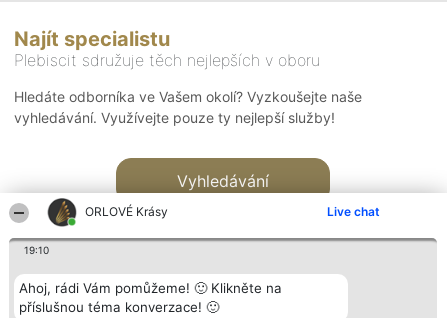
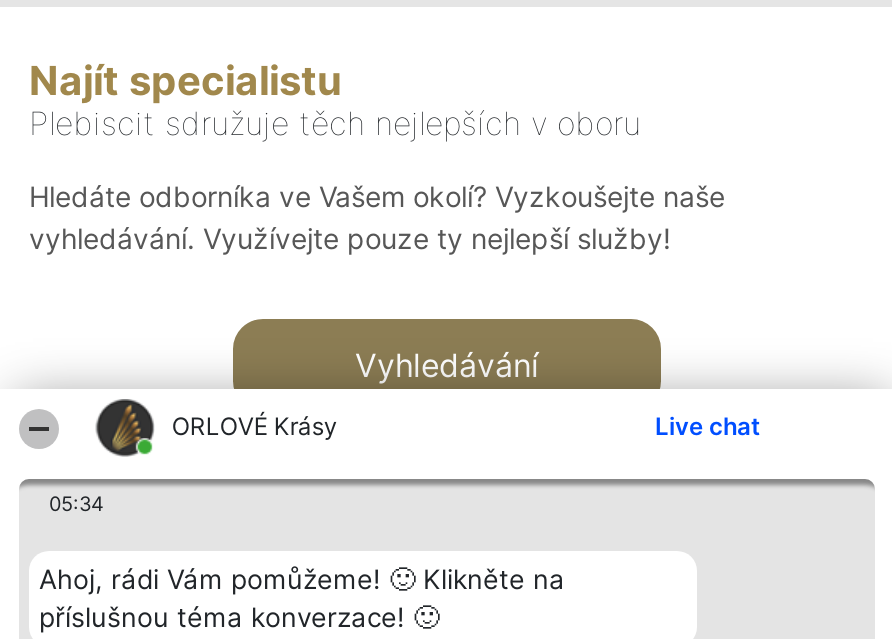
[24,244,49,256] 19:10 -> [49,491,103,515] 05:34

